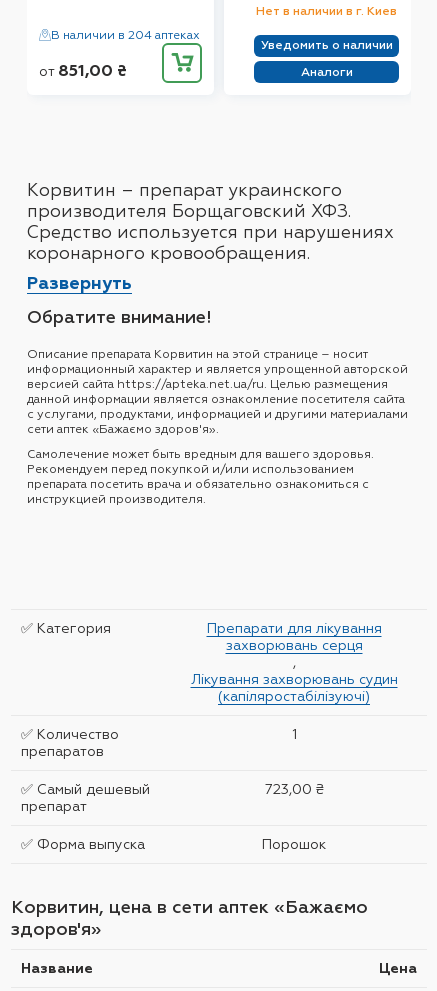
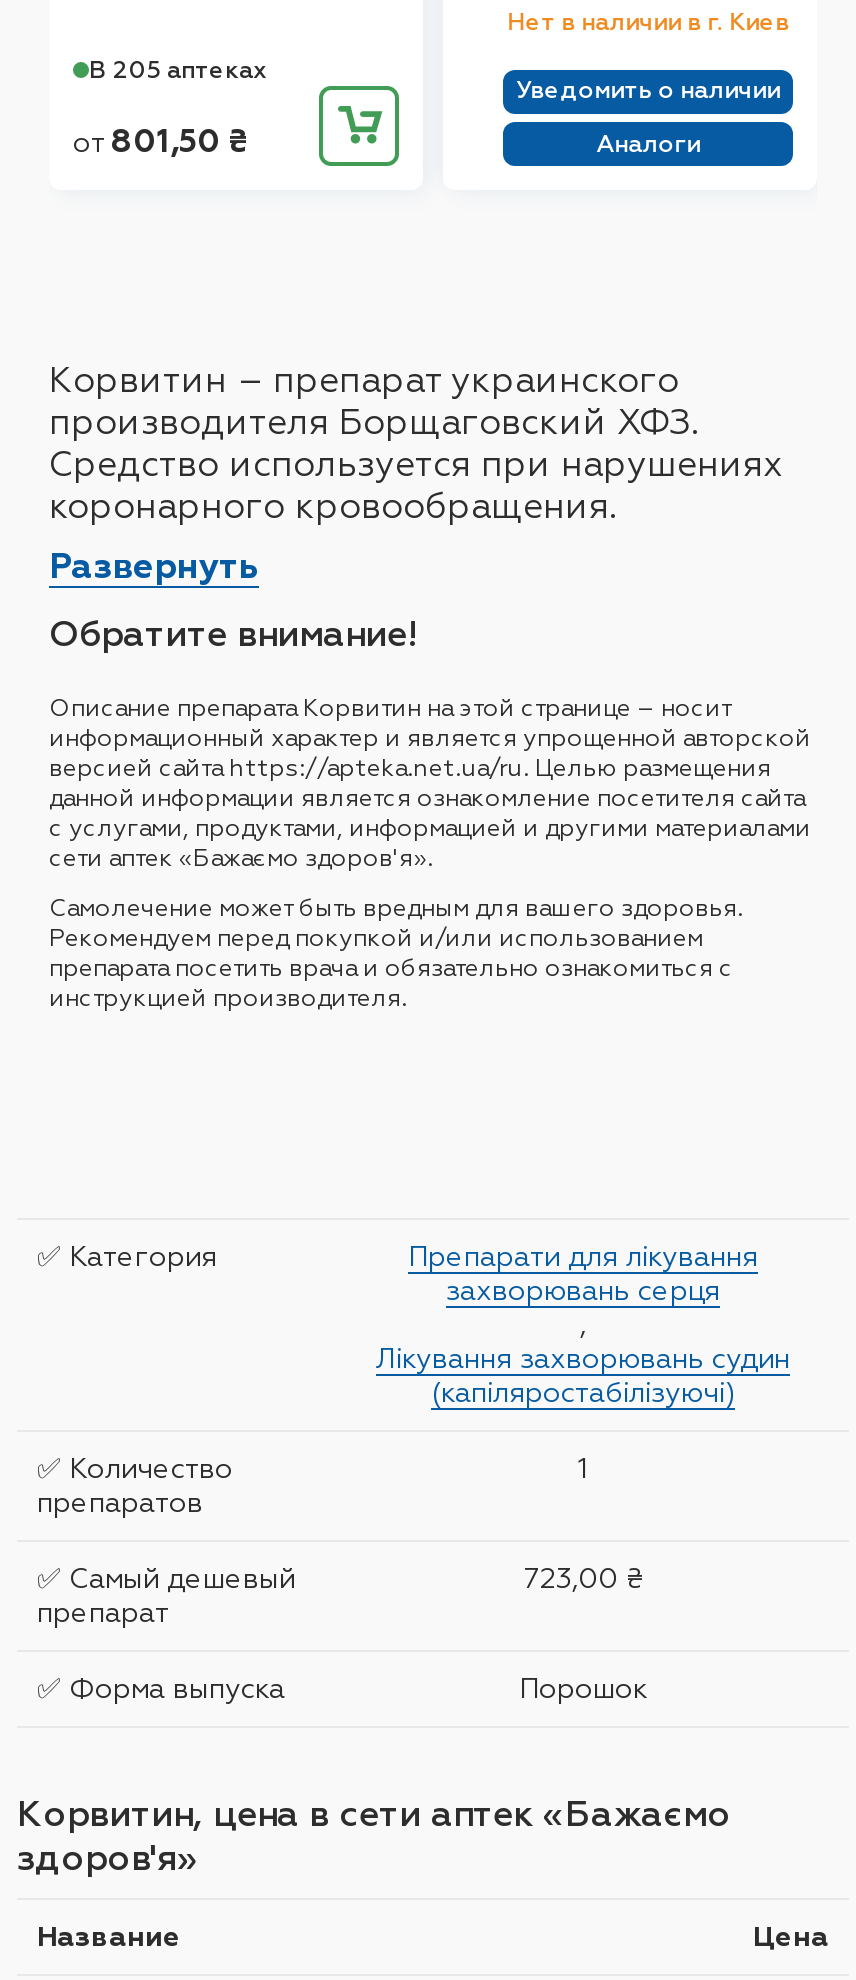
[51,28,200,42] В наличии в 204 аптеках -> [89,56,267,84] В 205 аптеках
[39,61,127,80] от 851,00 ₴ -> [73,122,249,160] от 801,50 ₴

